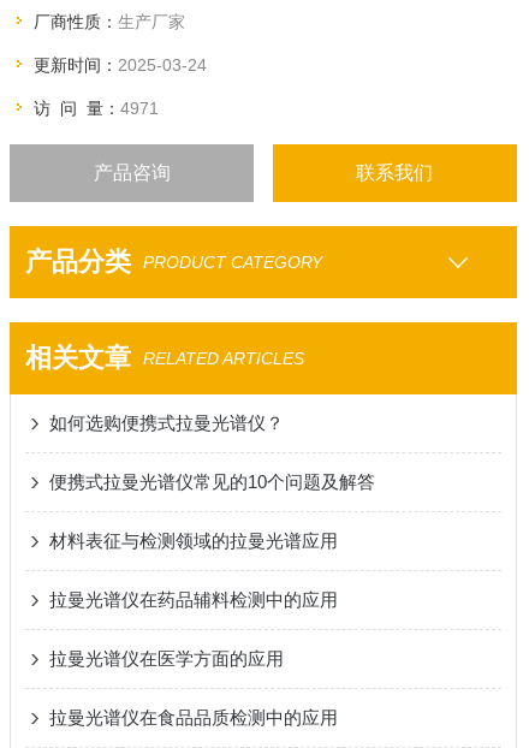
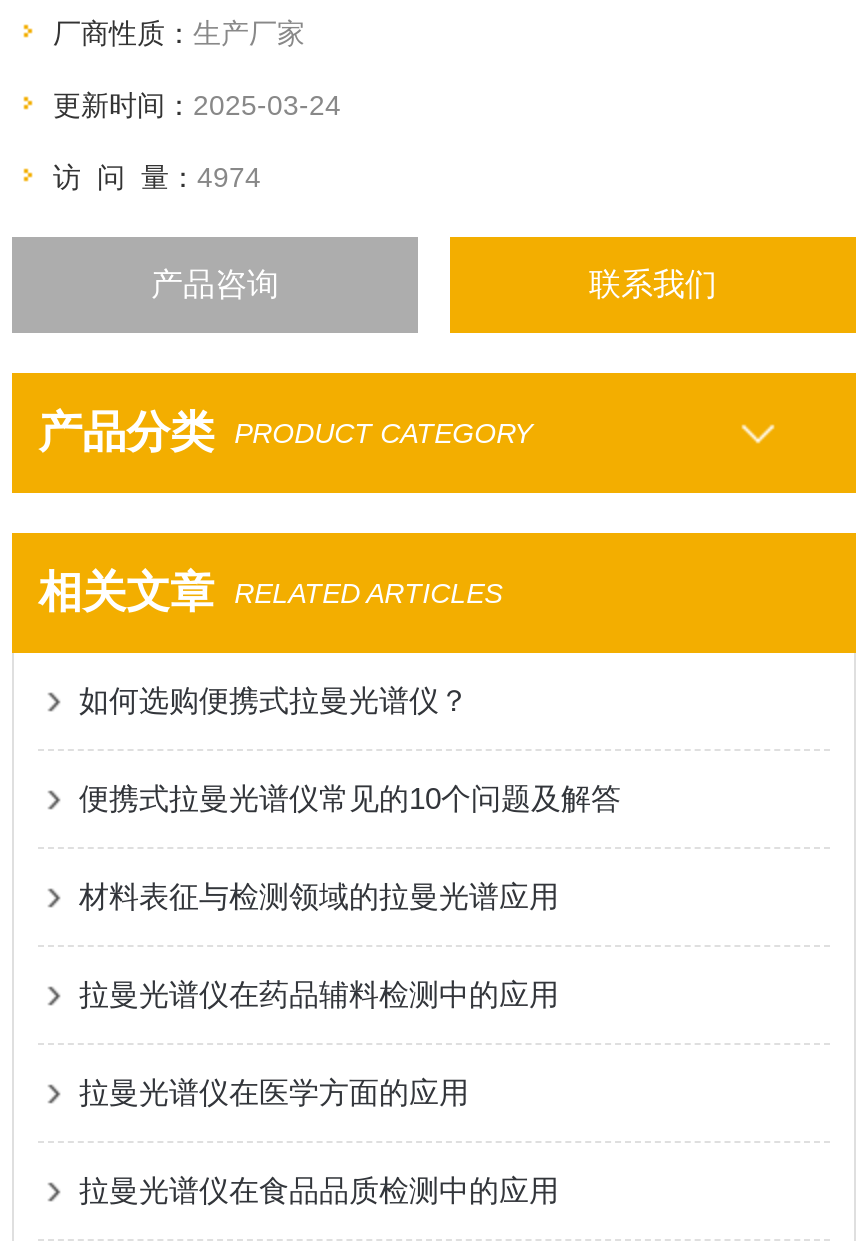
[34,99,159,118] 访 问 量：4971 -> [53,161,261,193] 访 问 量：4974

